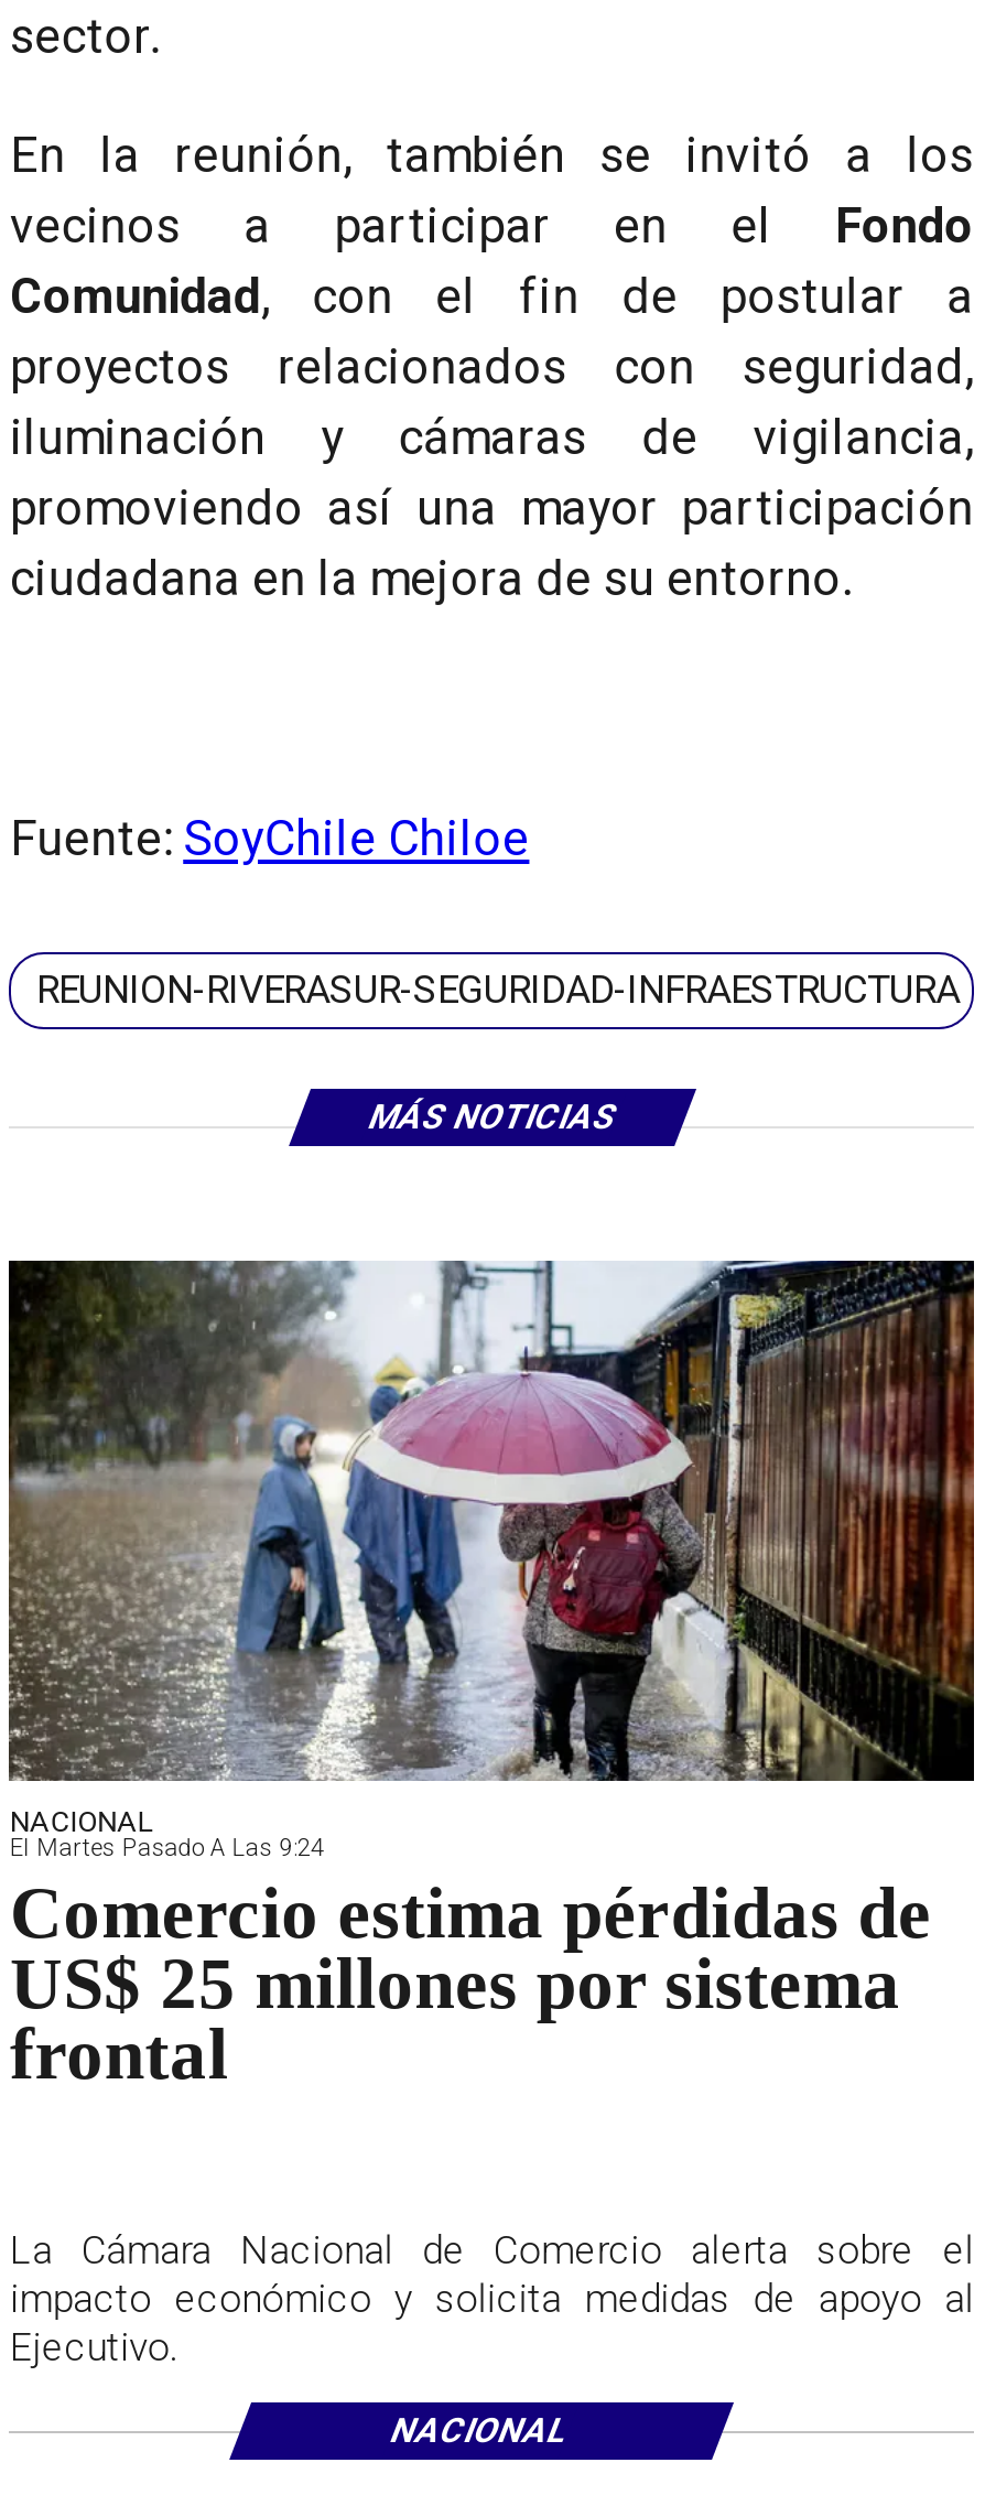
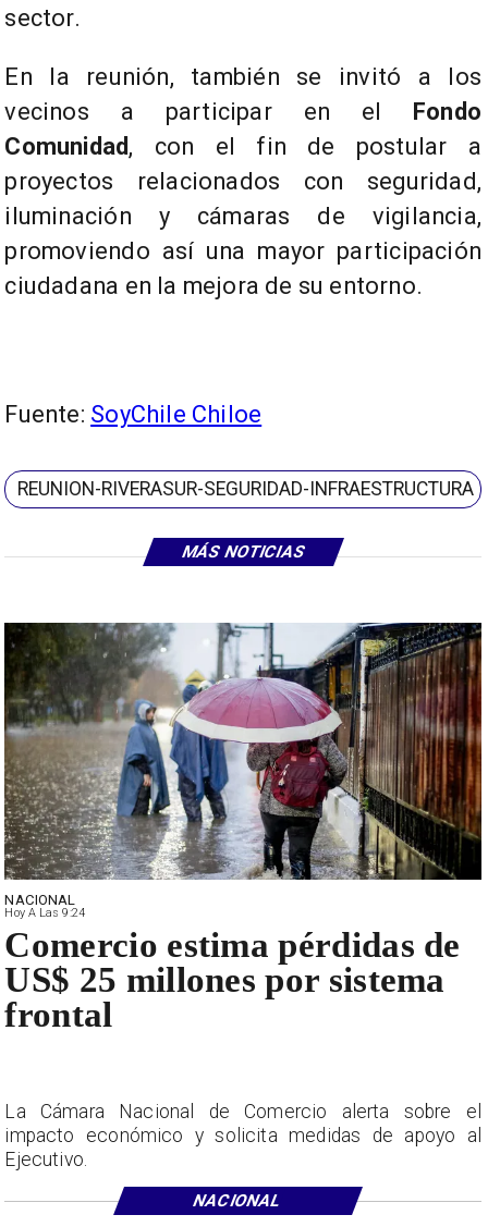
[10,1835,324,1864] El Martes Pasado A Las 9:24 -> [5,906,85,921] Hoy A Las 9:24

